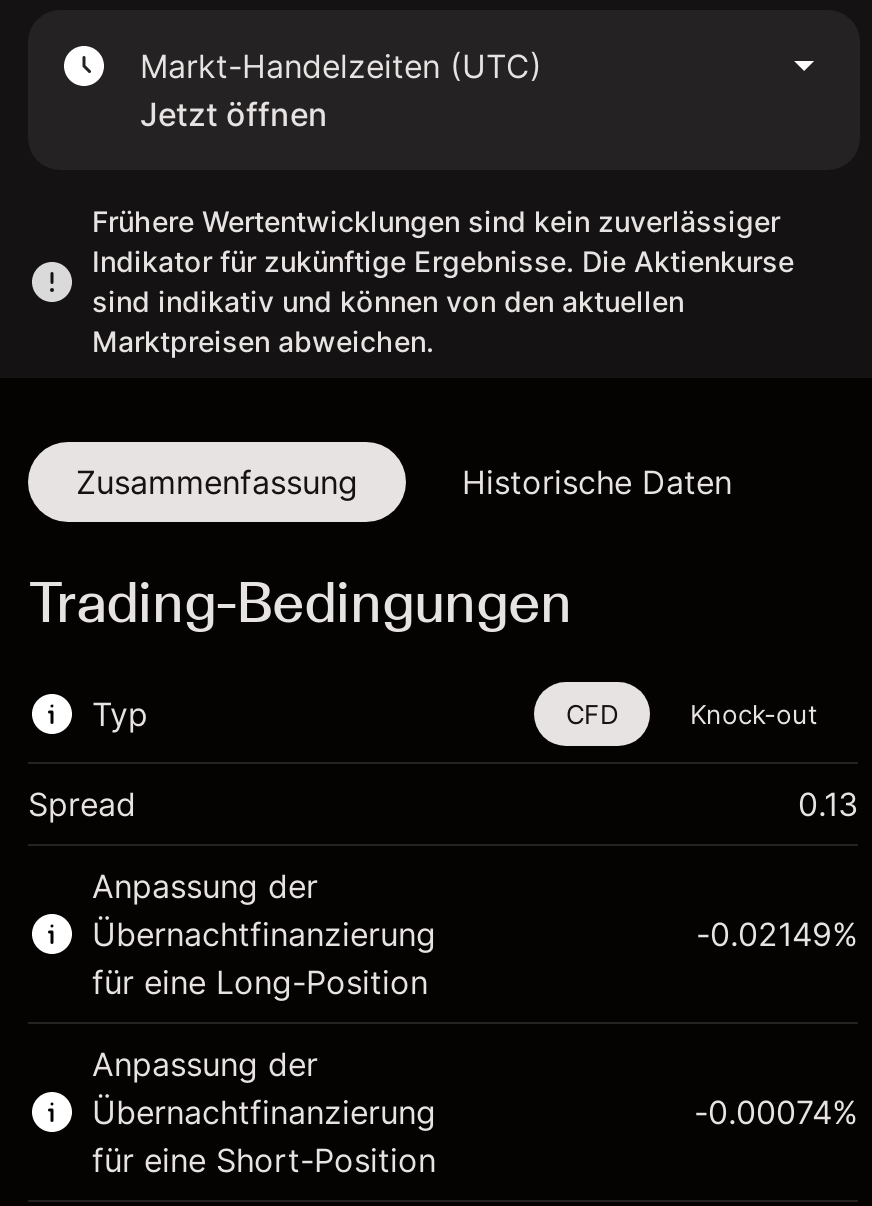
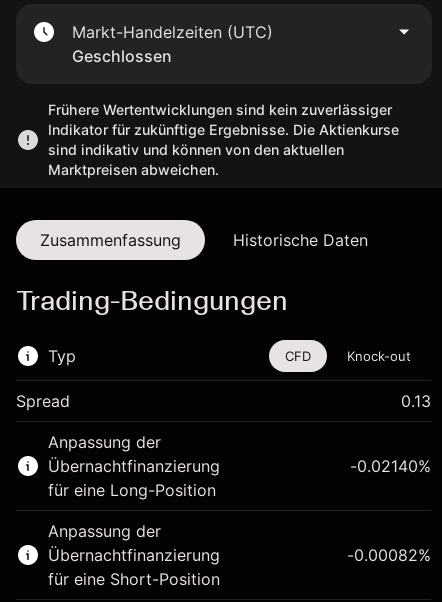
[140,94,328,134] Jetzt öffnen -> [72,46,172,66] Geschlossen
[696,914,858,954] -0.02149% -> [350,456,431,476] -0.02140%
[694,1092,858,1132] -0.00074% -> [347,545,431,565] -0.00082%

